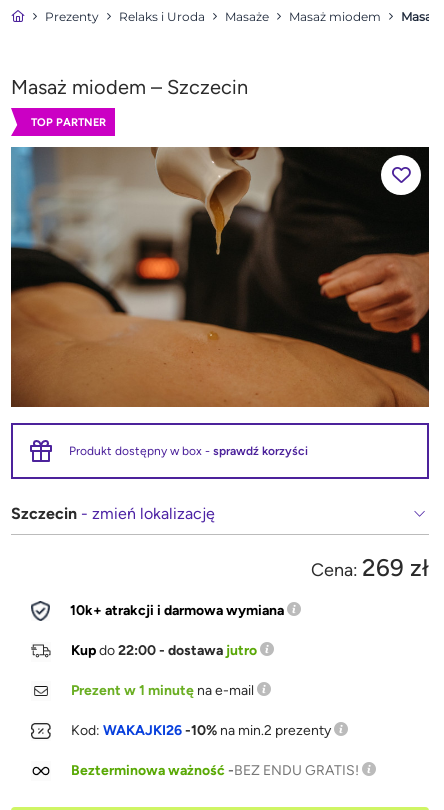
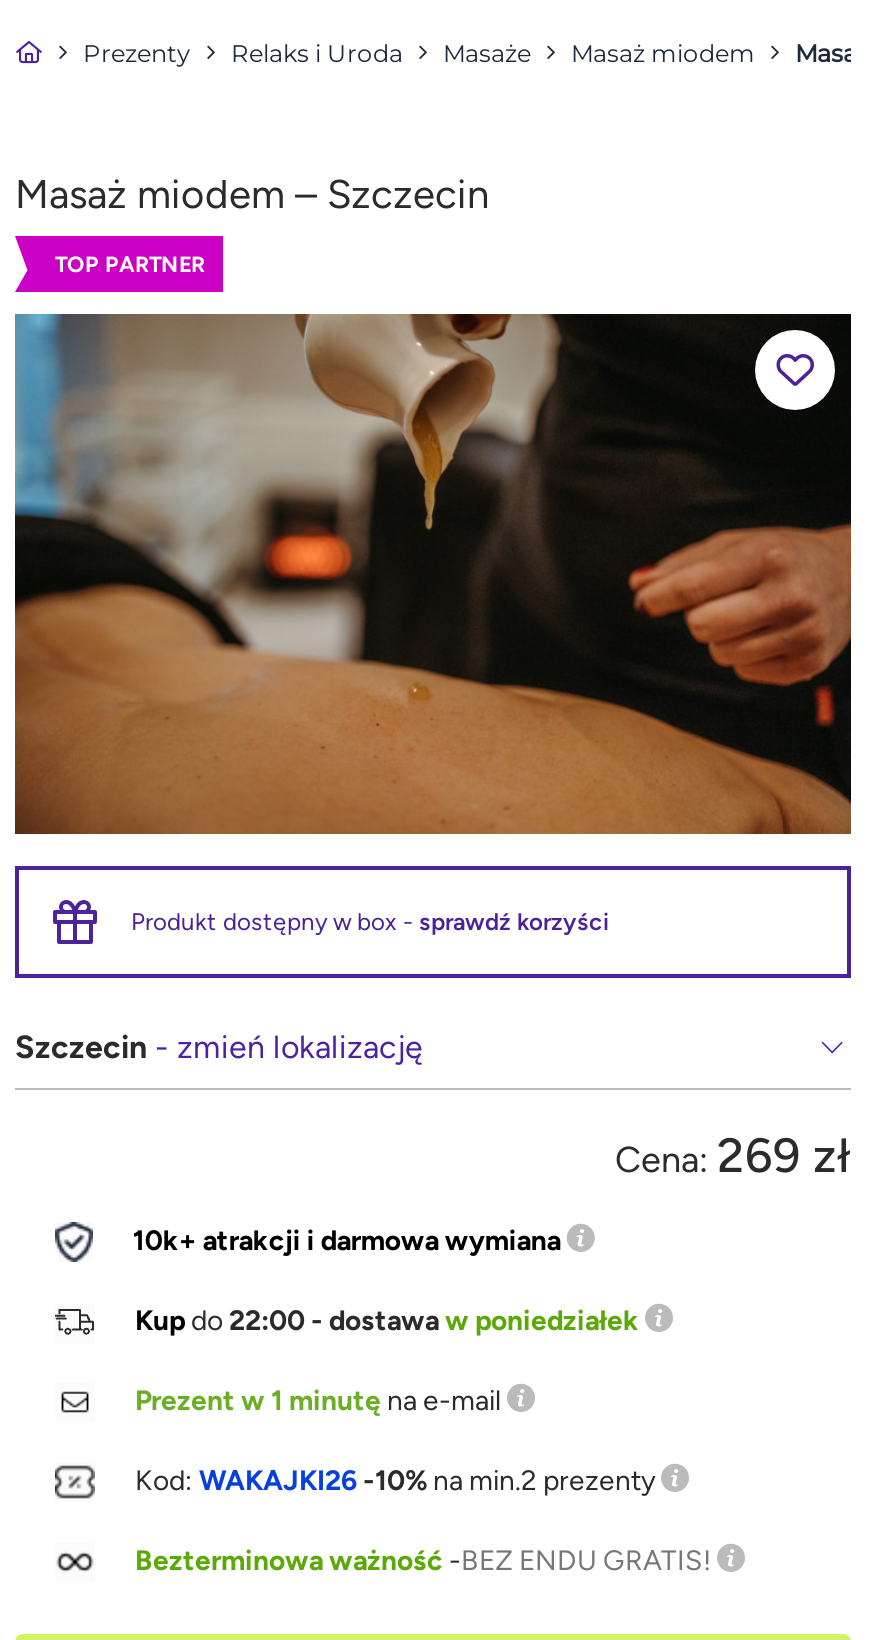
[71,642,257,659] Kup do 22:00 - dostawa jutro -> [135,1305,639,1339] Kup do 22:00 - dostawa w poniedziałek

